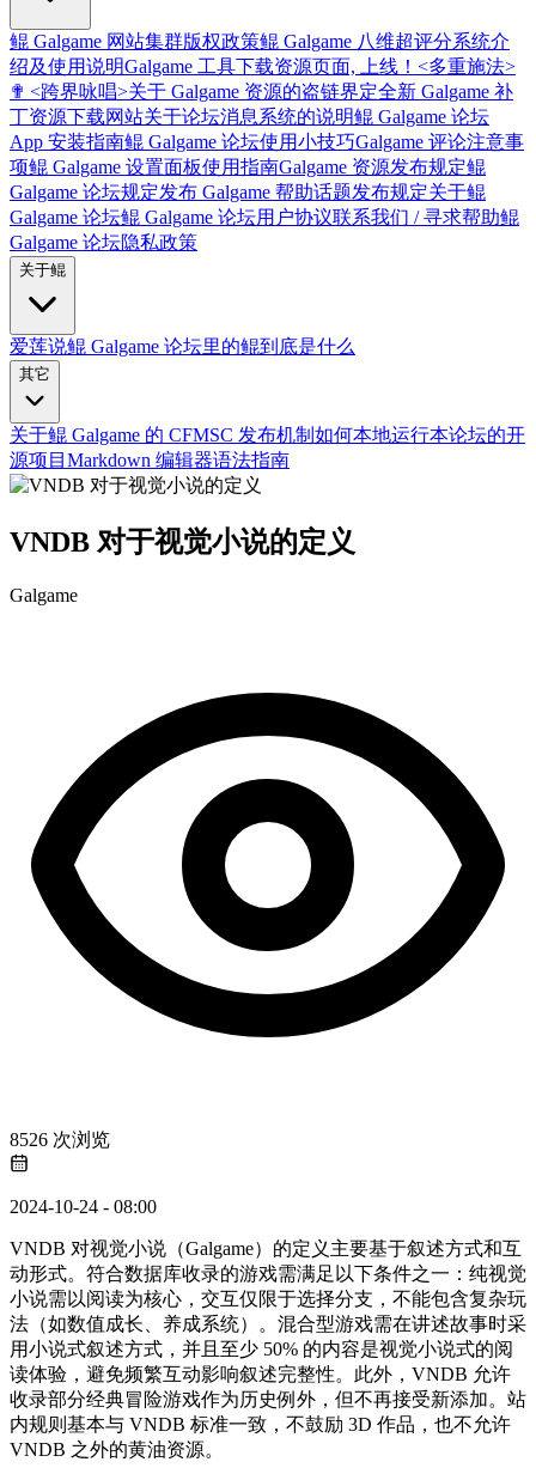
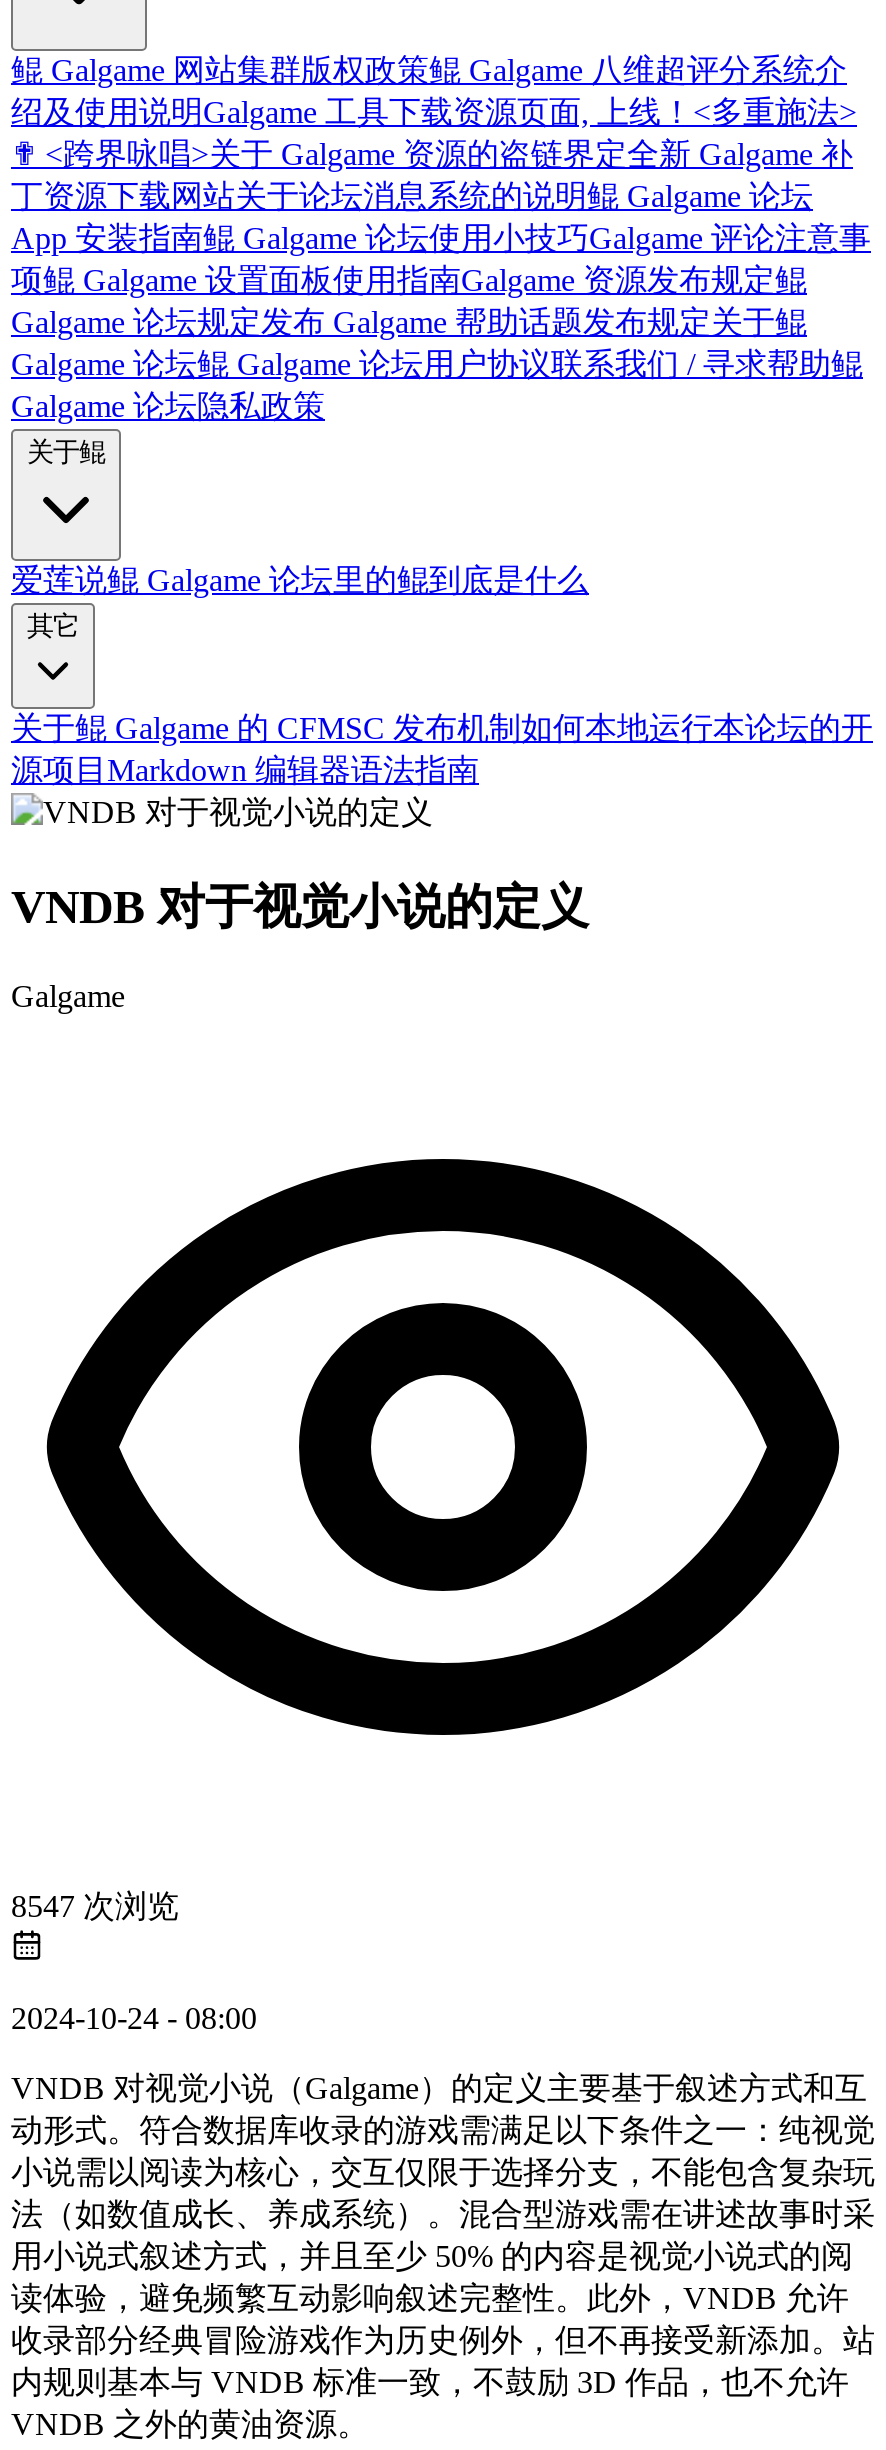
[10,1130,110,1150] 8526 次浏览 -> [11,1888,179,1922] 8547 次浏览

